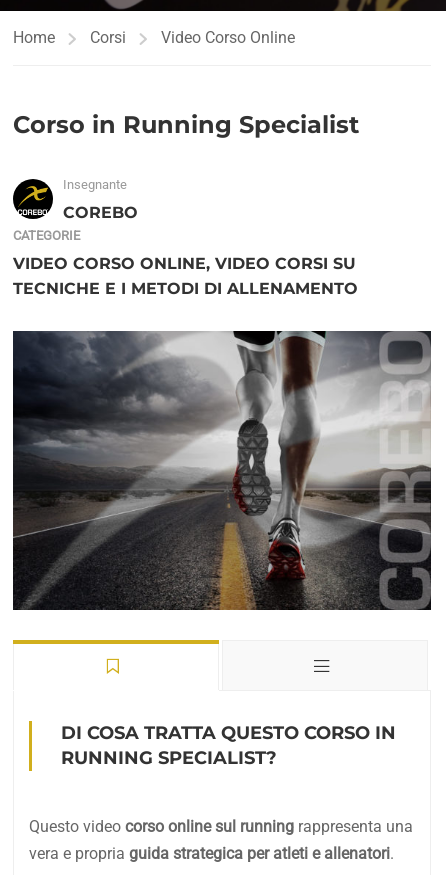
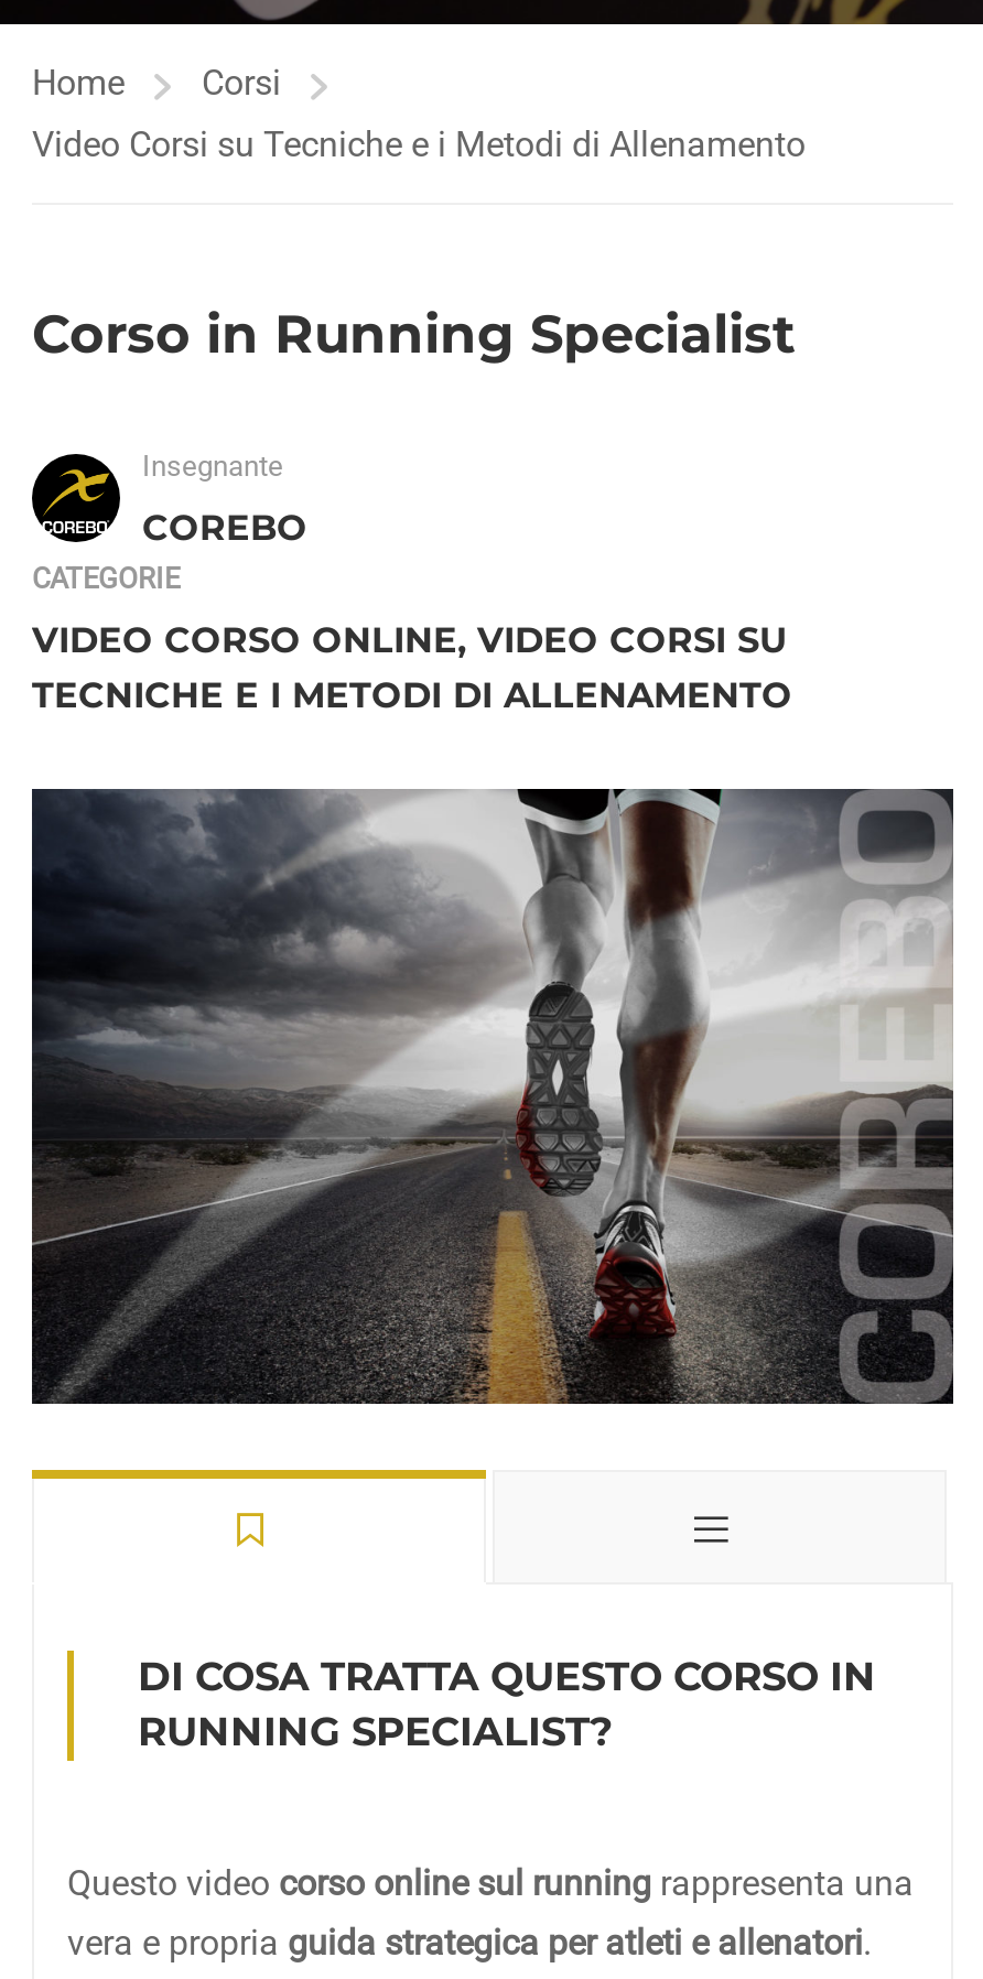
[161,28,295,47] Video Corso Online -> [32,123,806,165] Video Corsi su Tecniche e i Metodi di Allenamento

